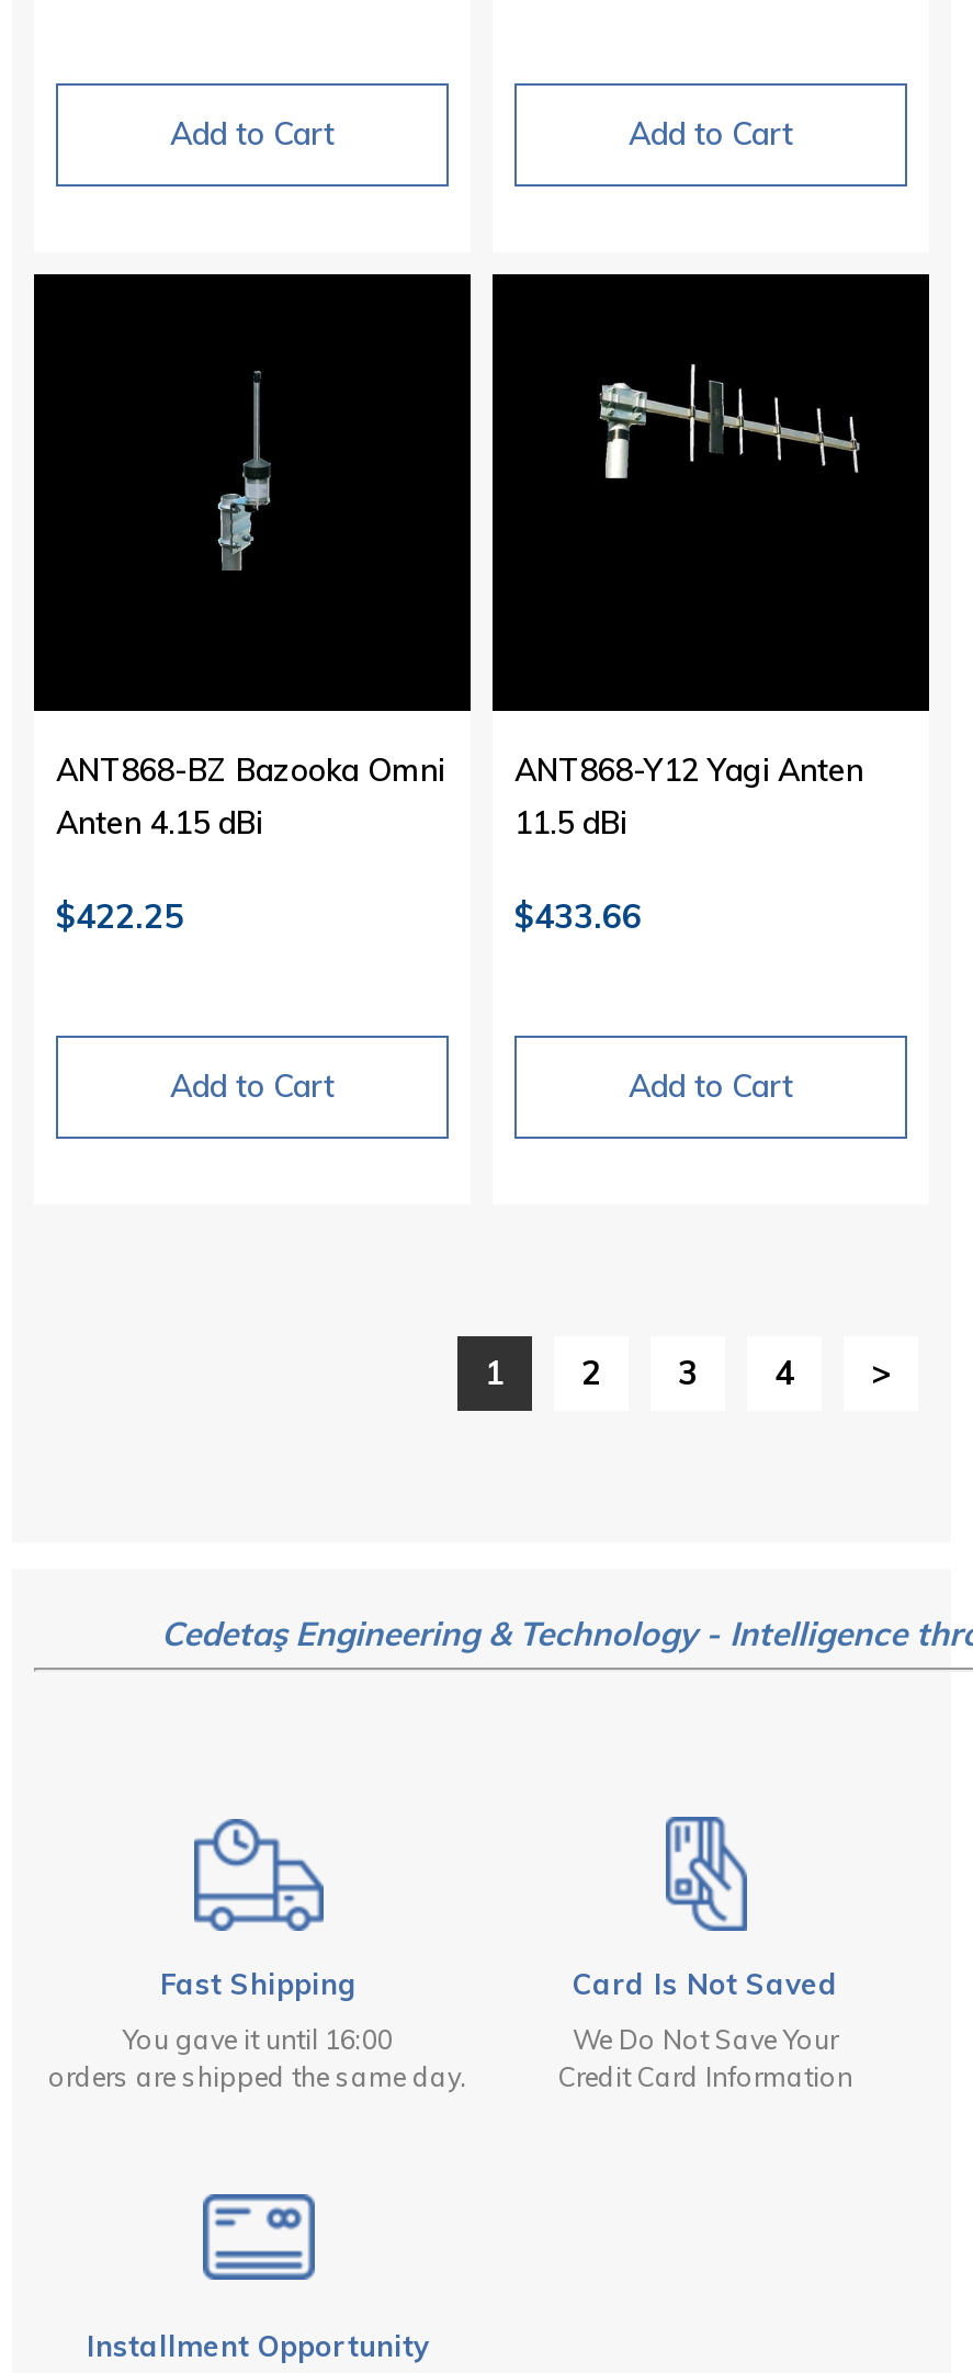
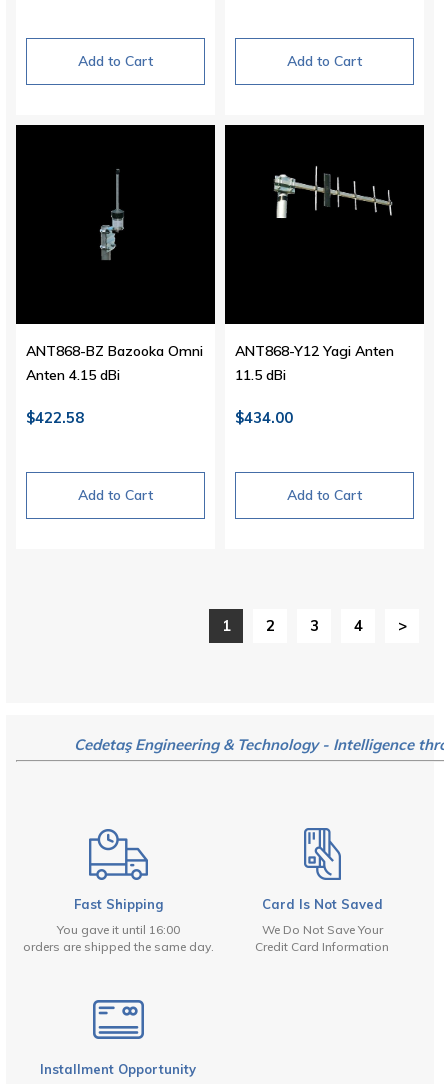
[56,895,183,937] $422.25 -> [26,408,84,427] $422.58
[514,895,642,937] $433.66 -> [235,408,293,427] $434.00

